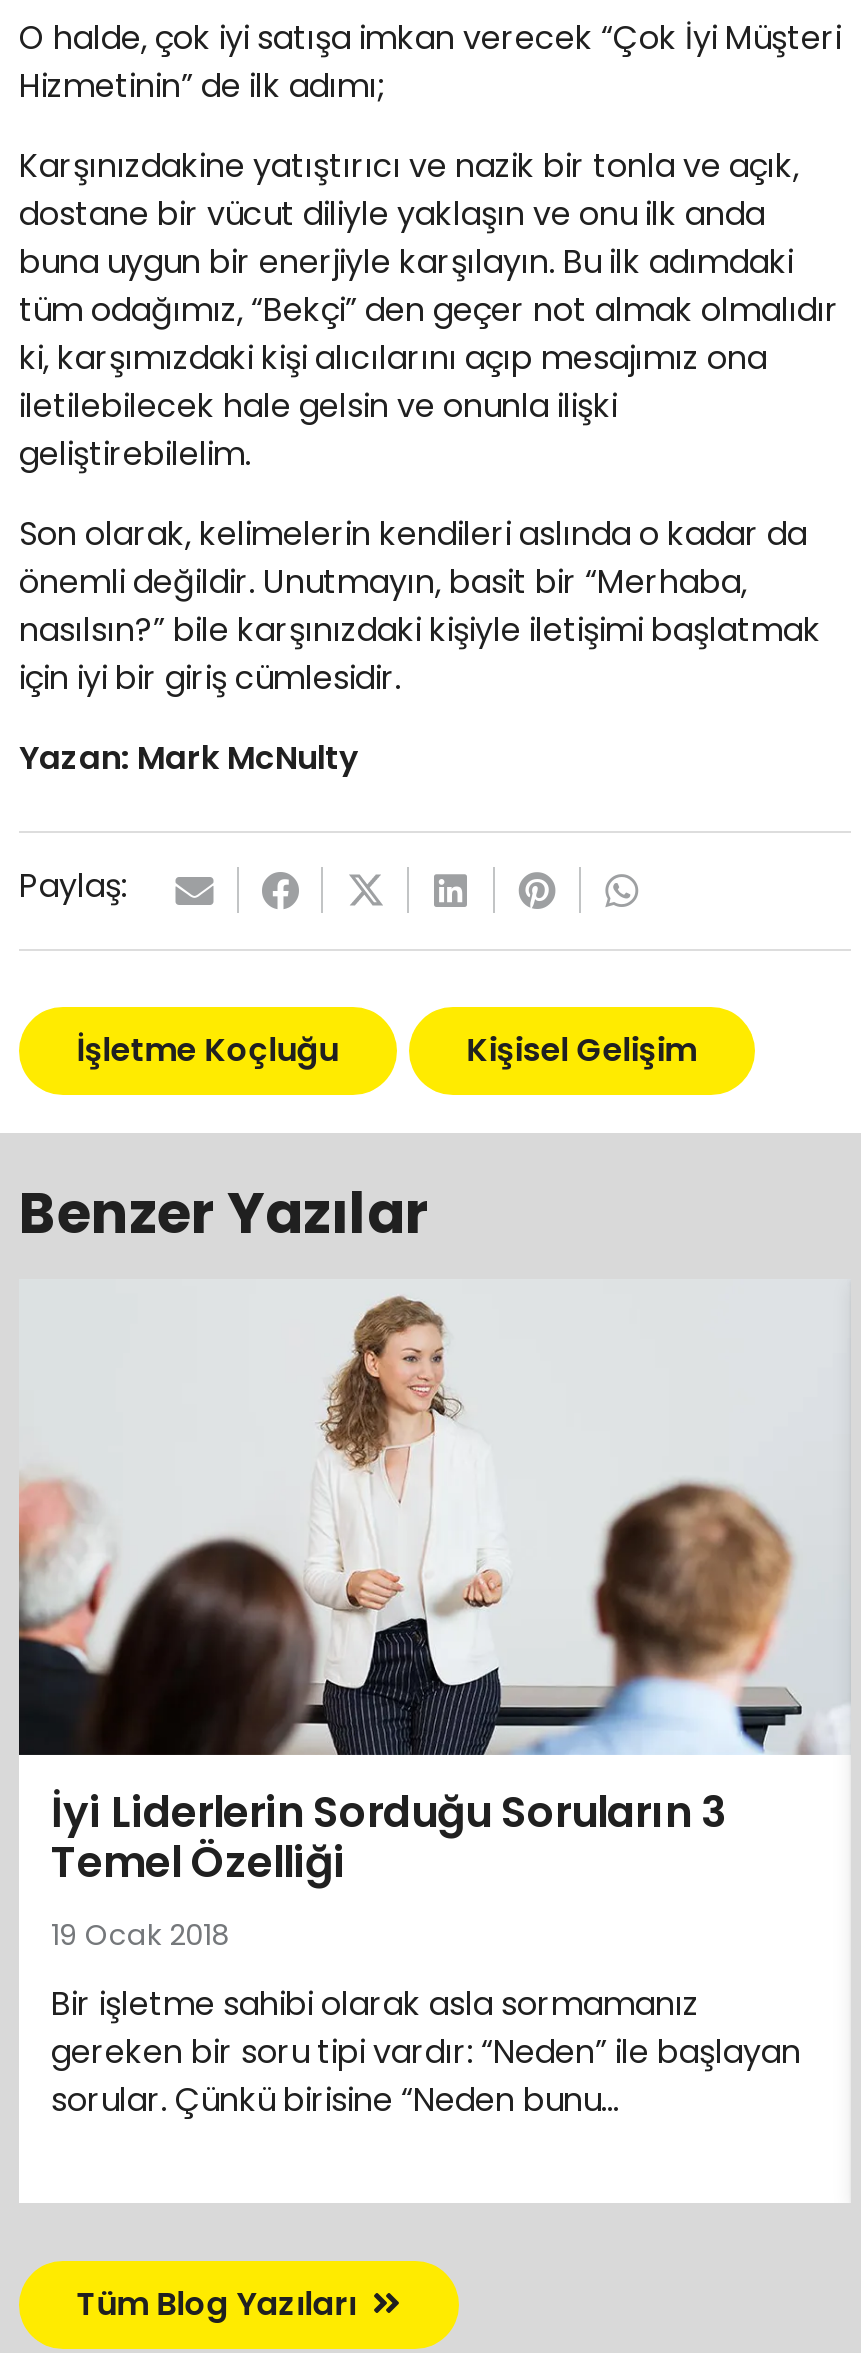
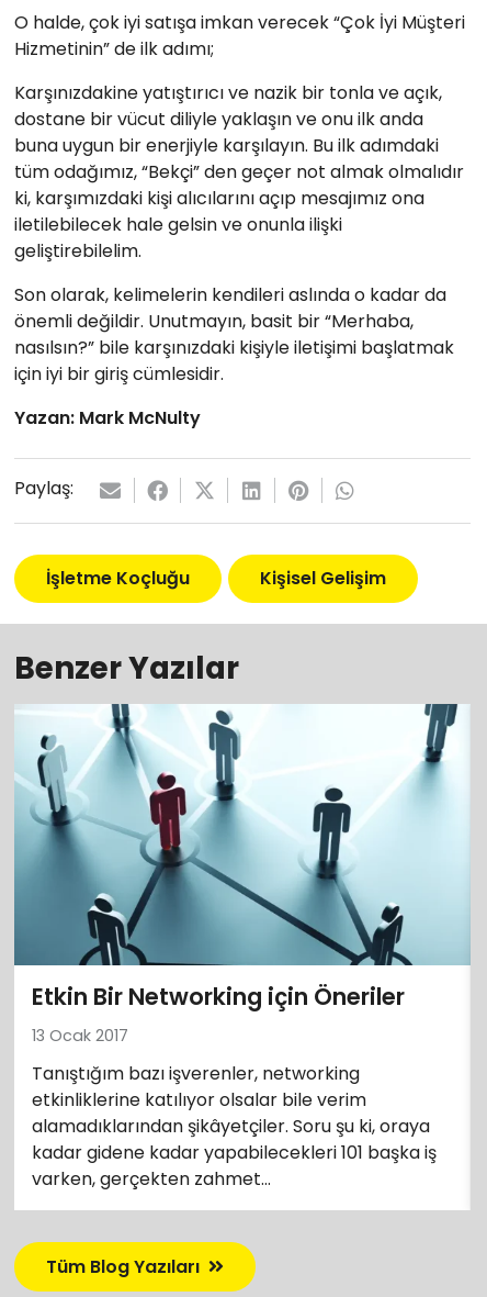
[17,1279,849,1954] [image] | İyi Liderlerin Sorduğu Soruların 3 | Temel Özelliği | 19 Ocak 2018 -> [13,703,471,1047] [image] | Etkin Bir Networking için Öneriler | 13 Ocak 2017
[51,1980,801,2122] Bir işletme sahibi olarak asla sormamanız | gereken bir soru tipi vardır: “Neden” ile başlayan | sorular. Çünkü birisine “Neden bunu... -> [32,1061,437,1192] Tanıştığım bazı işverenler, networking | etkinliklerine katılıyor olsalar bile verim | alamadıklarından şikâyetçiler. Soru şu ki, oraya | kadar gidene kadar yapabilecekleri 101 başka iş | varken, gerçekten zahmet...

